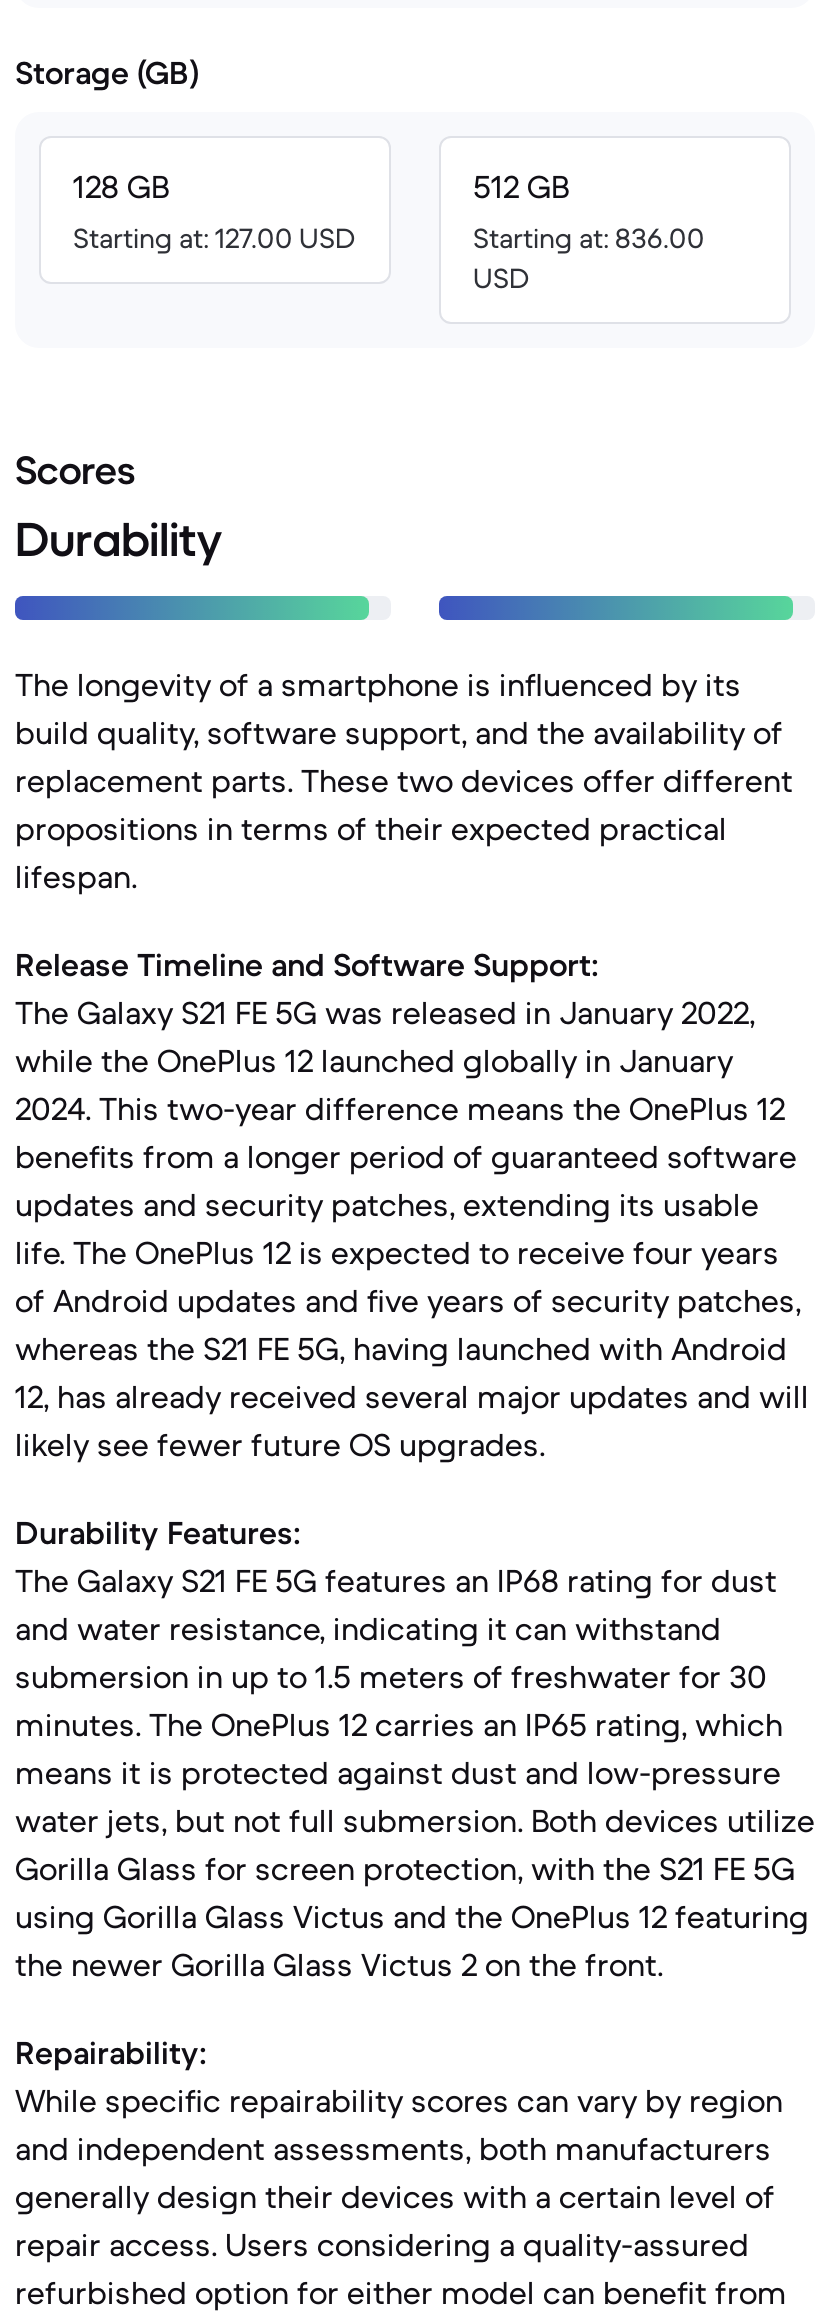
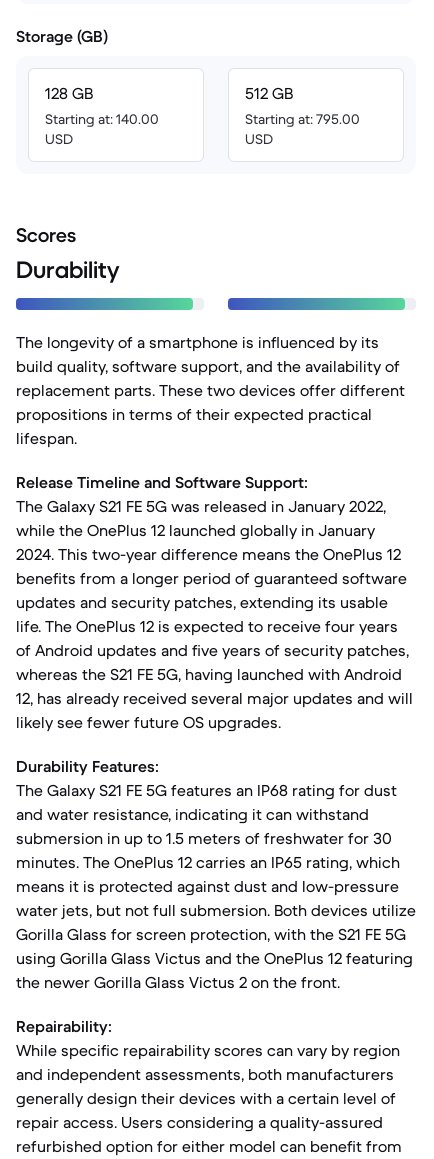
[73,220,355,256] Starting at: 127.00 USD -> [45,110,159,148] Starting at: 140.00 | USD
[473,220,705,256] Starting at: 836.00 -> [245,110,360,128] Starting at: 795.00

